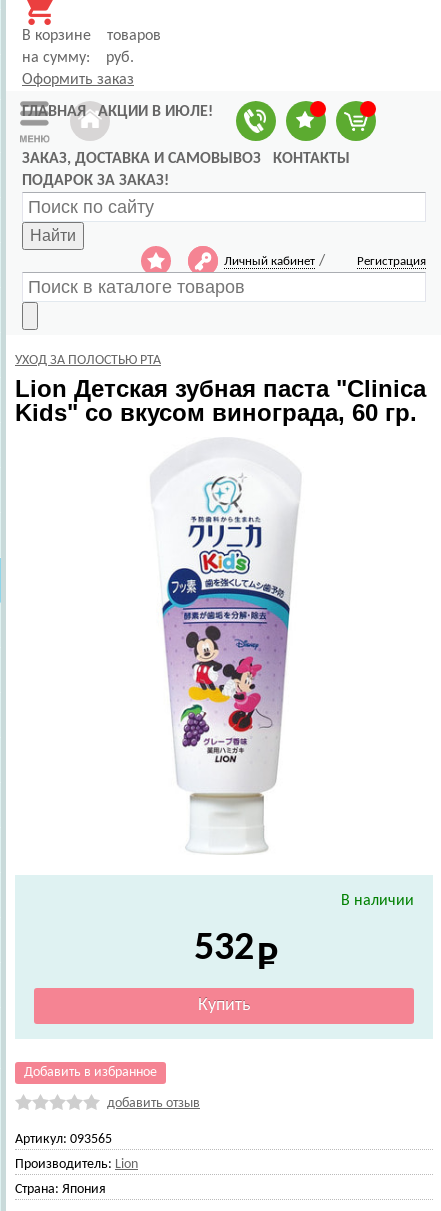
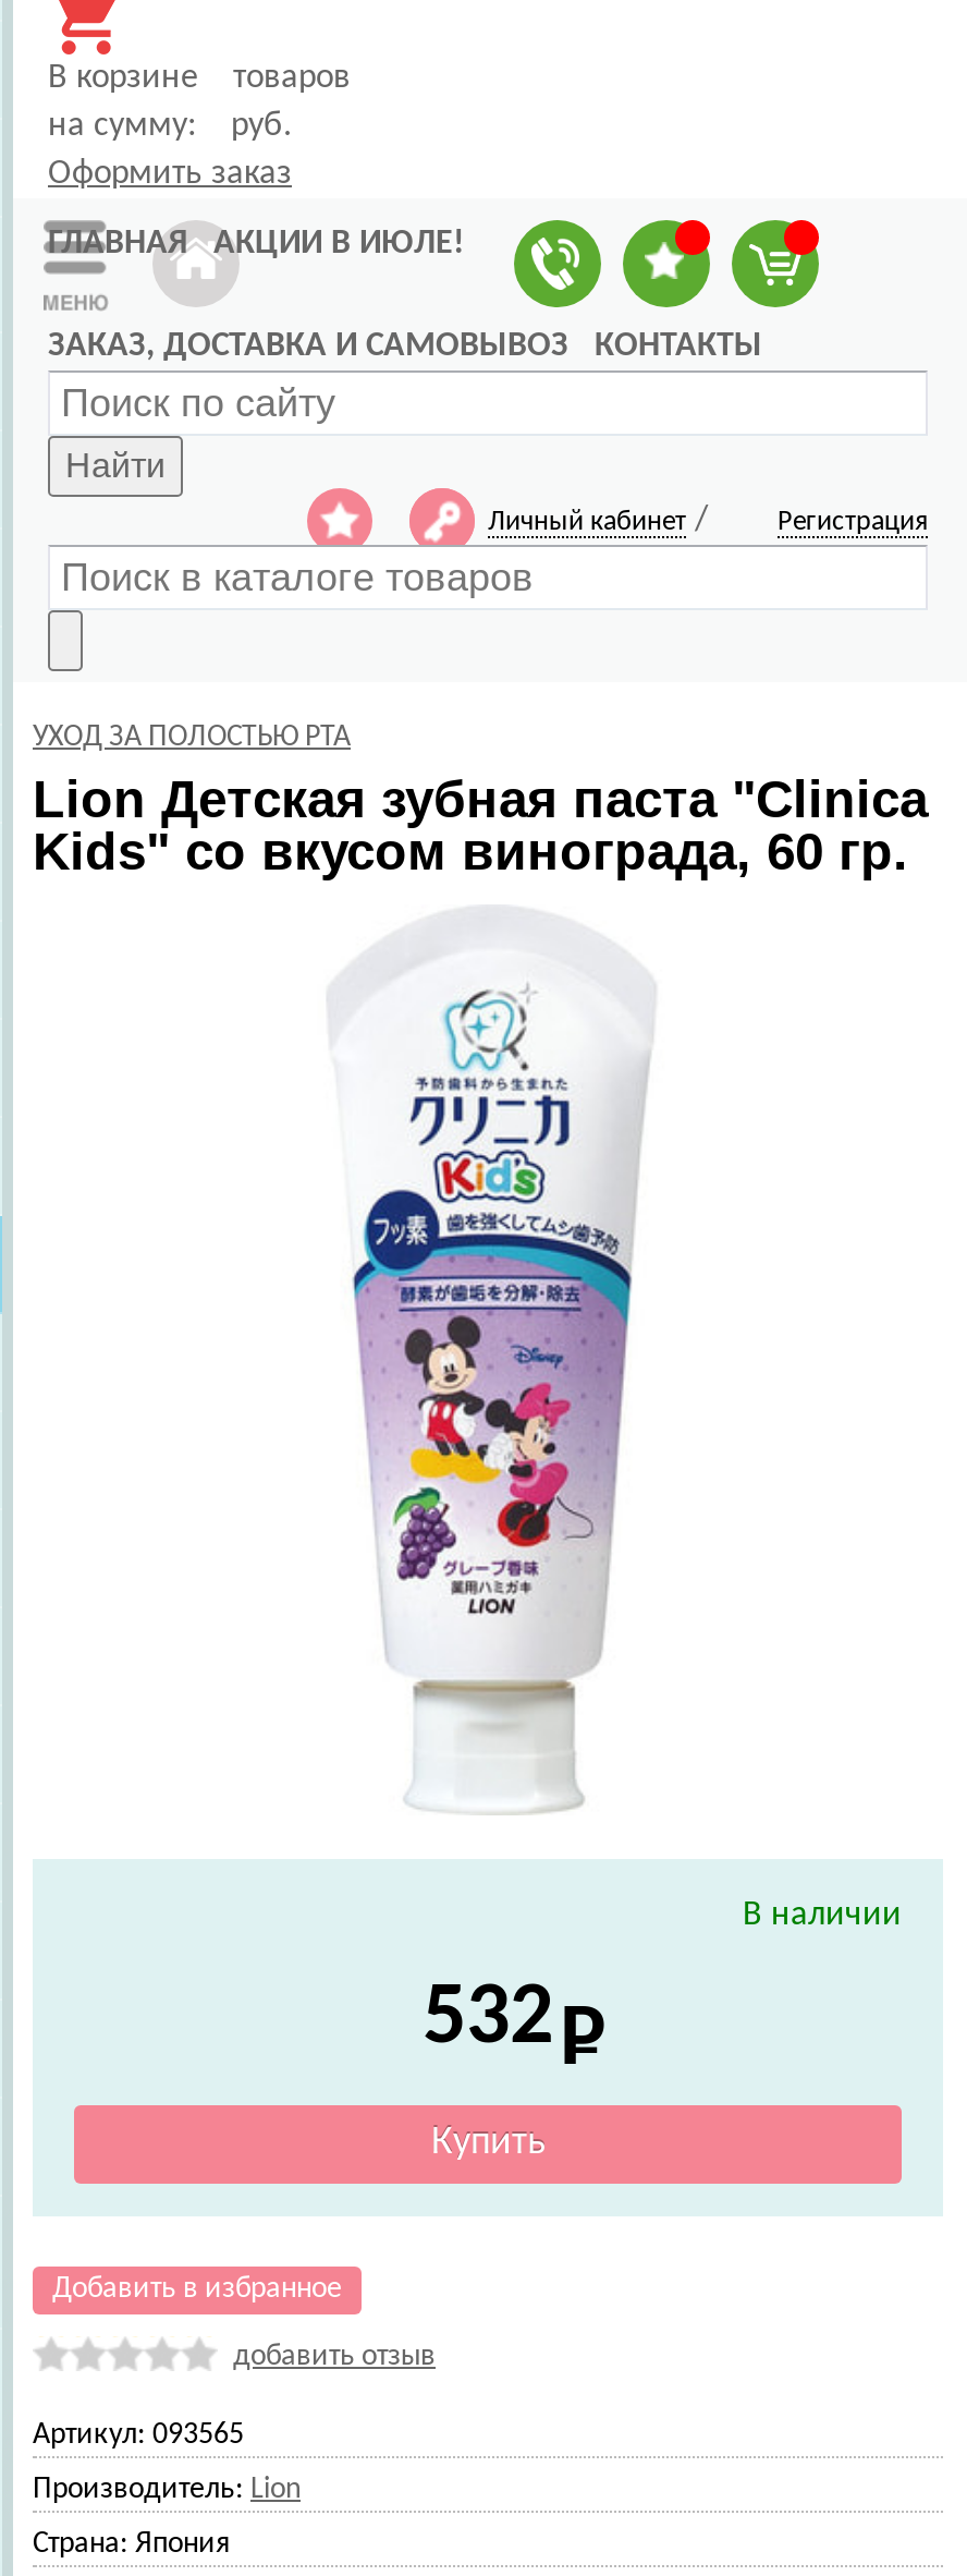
[22,173,169,189] ПОДАРОК ЗА ЗАКАЗ! -> none

